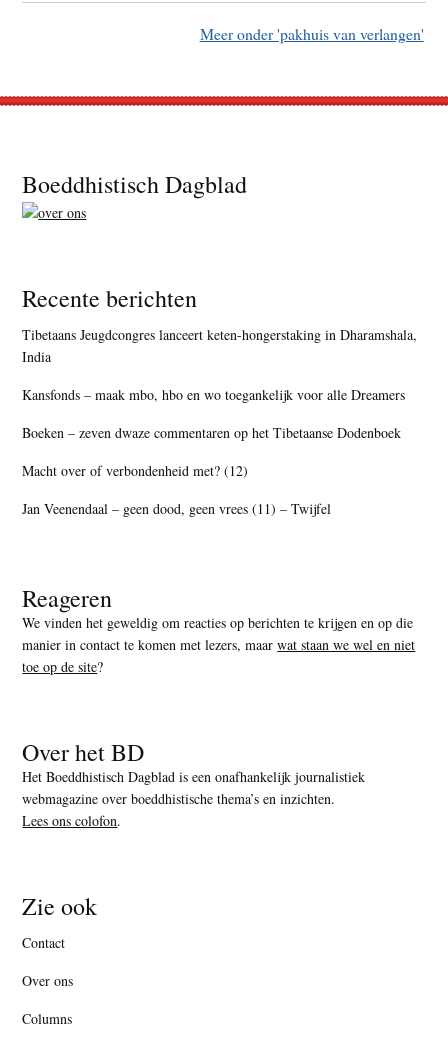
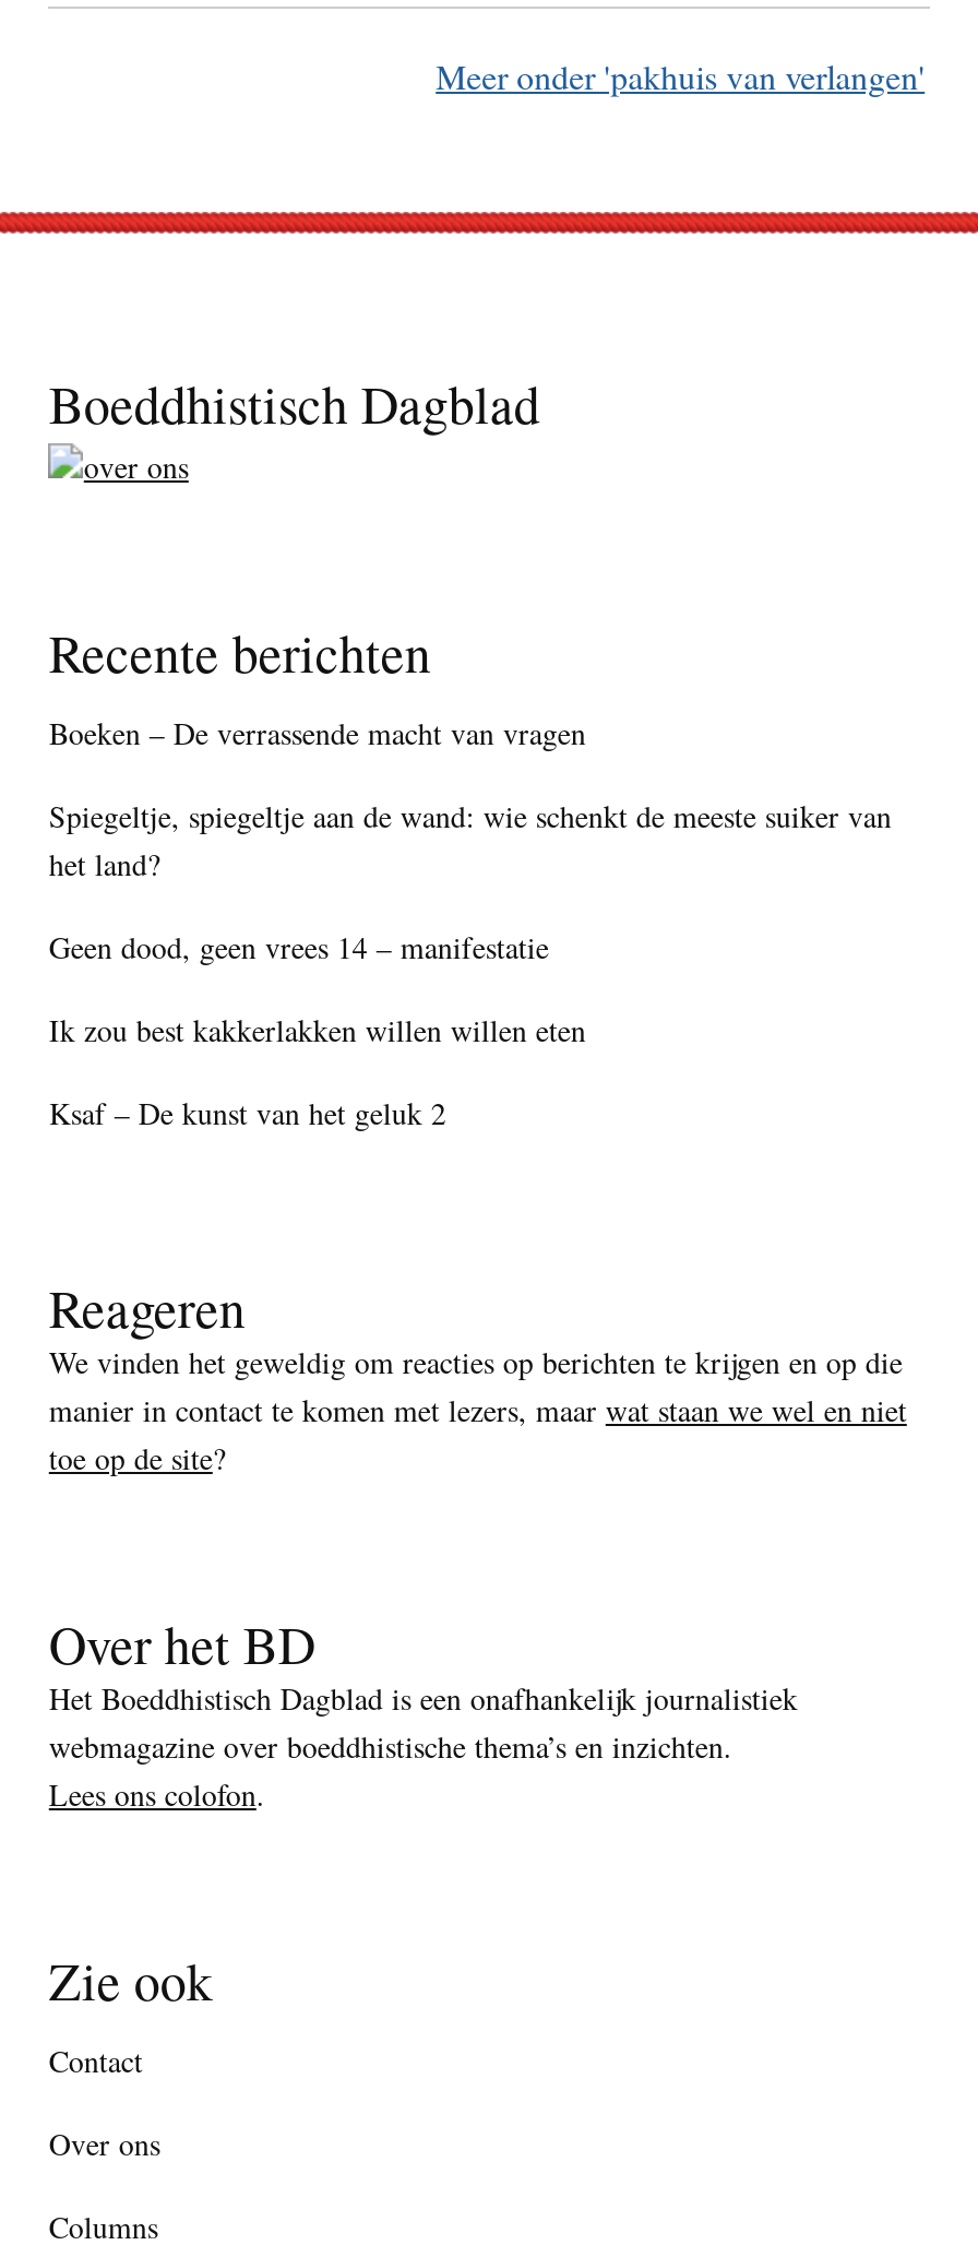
[22,325,417,366] Tibetaans Jeugdcongres lanceert keten-hongerstaking in Dharamshala, | India -> [49,712,586,754] Boeken – De verrassende macht van vragen
[22,385,405,404] Kansfonds – maak mbo, hbo en wo toegankelijk voor alle Dreamers -> [49,795,892,885] Spiegeltje, spiegeltje aan de wand: wie schenkt de meeste suiker van | het land?
[22,423,401,442] Boeken – zeven dwaze commentaren op het Tibetaanse Dodenboek -> [49,926,549,968] Geen dood, geen vrees 14 – manifestatie
[22,461,248,480] Macht over of verbondenheid met? (12) -> [49,1009,586,1051] Ik zou best kakkerlakken willen willen eten
[22,499,331,518] Jan Veenendaal – geen dood, geen vrees (11) – Twijfel -> [49,1092,446,1134] Ksaf – De kunst van het geluk 2

